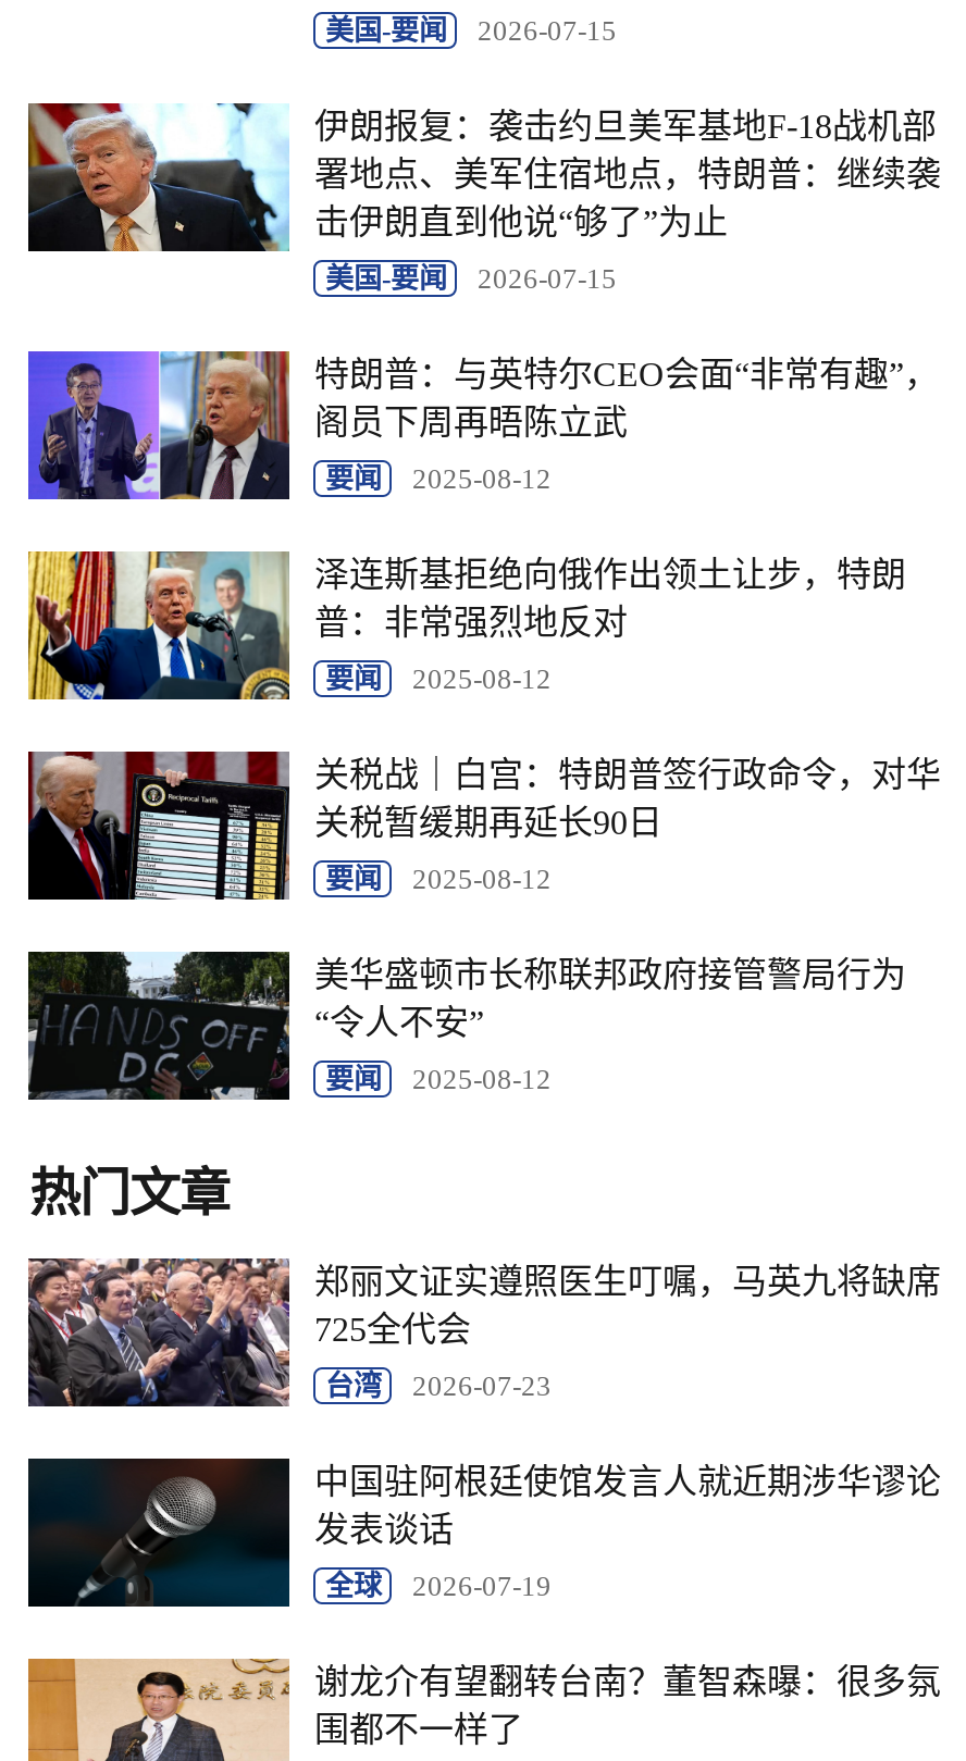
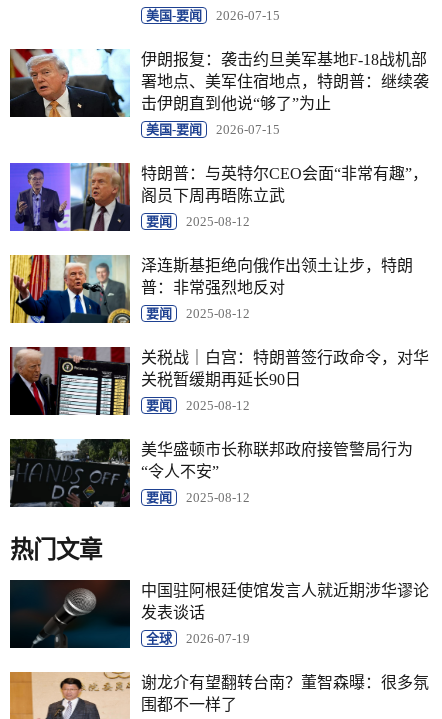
[26,1256,941,1409] [image] | 郑丽文证实遵照医生叮嘱，马英九将缺席 | 725全代会 | 台湾 | 2026-07-23 -> none

